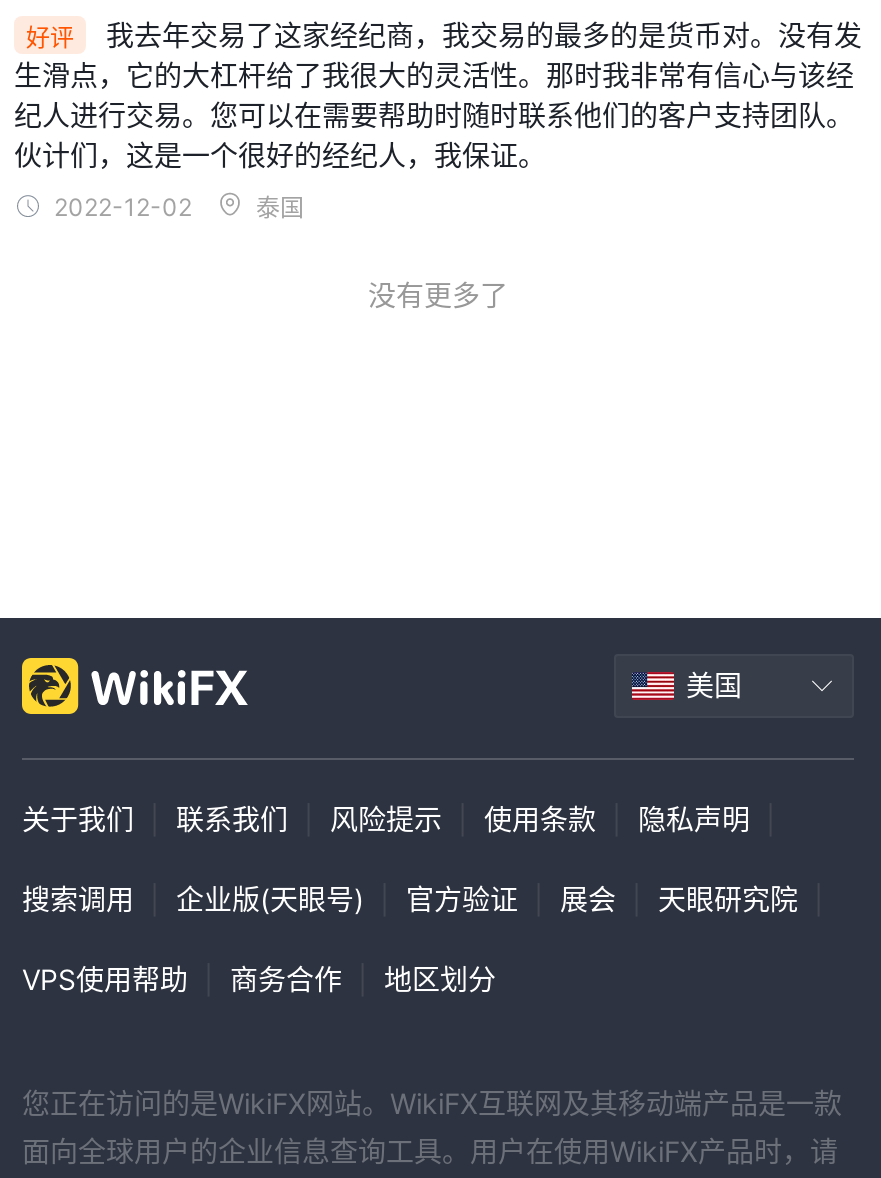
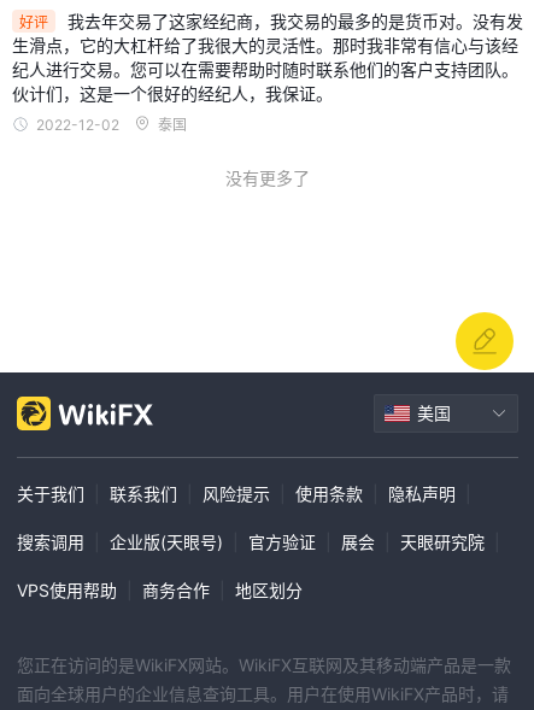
none -> [454,311,515,371] [image]

